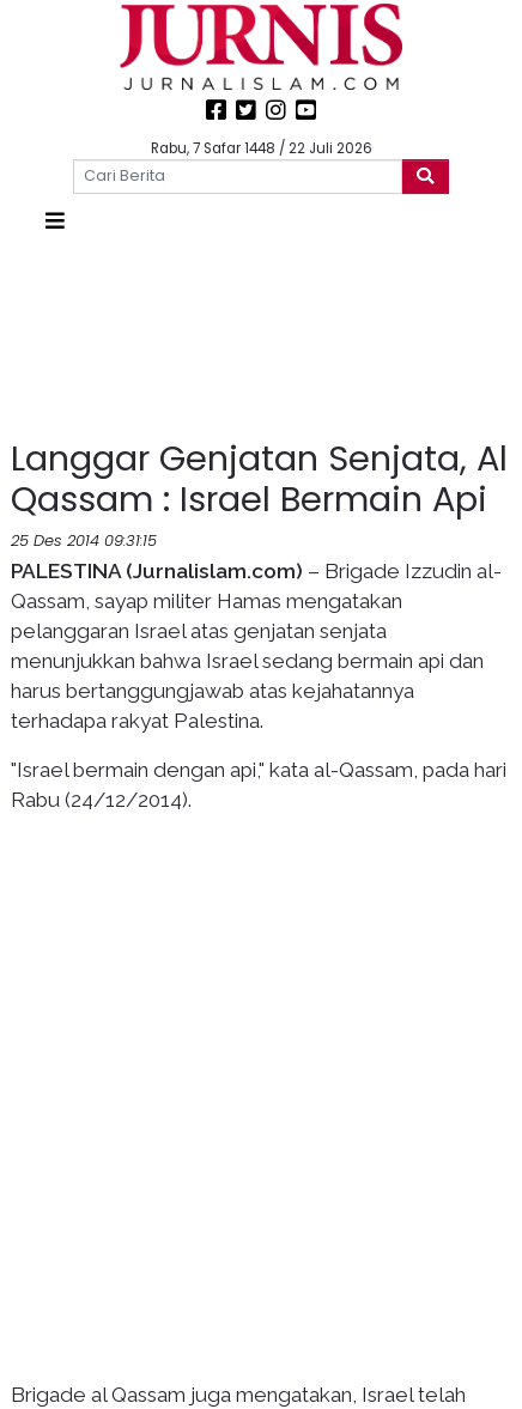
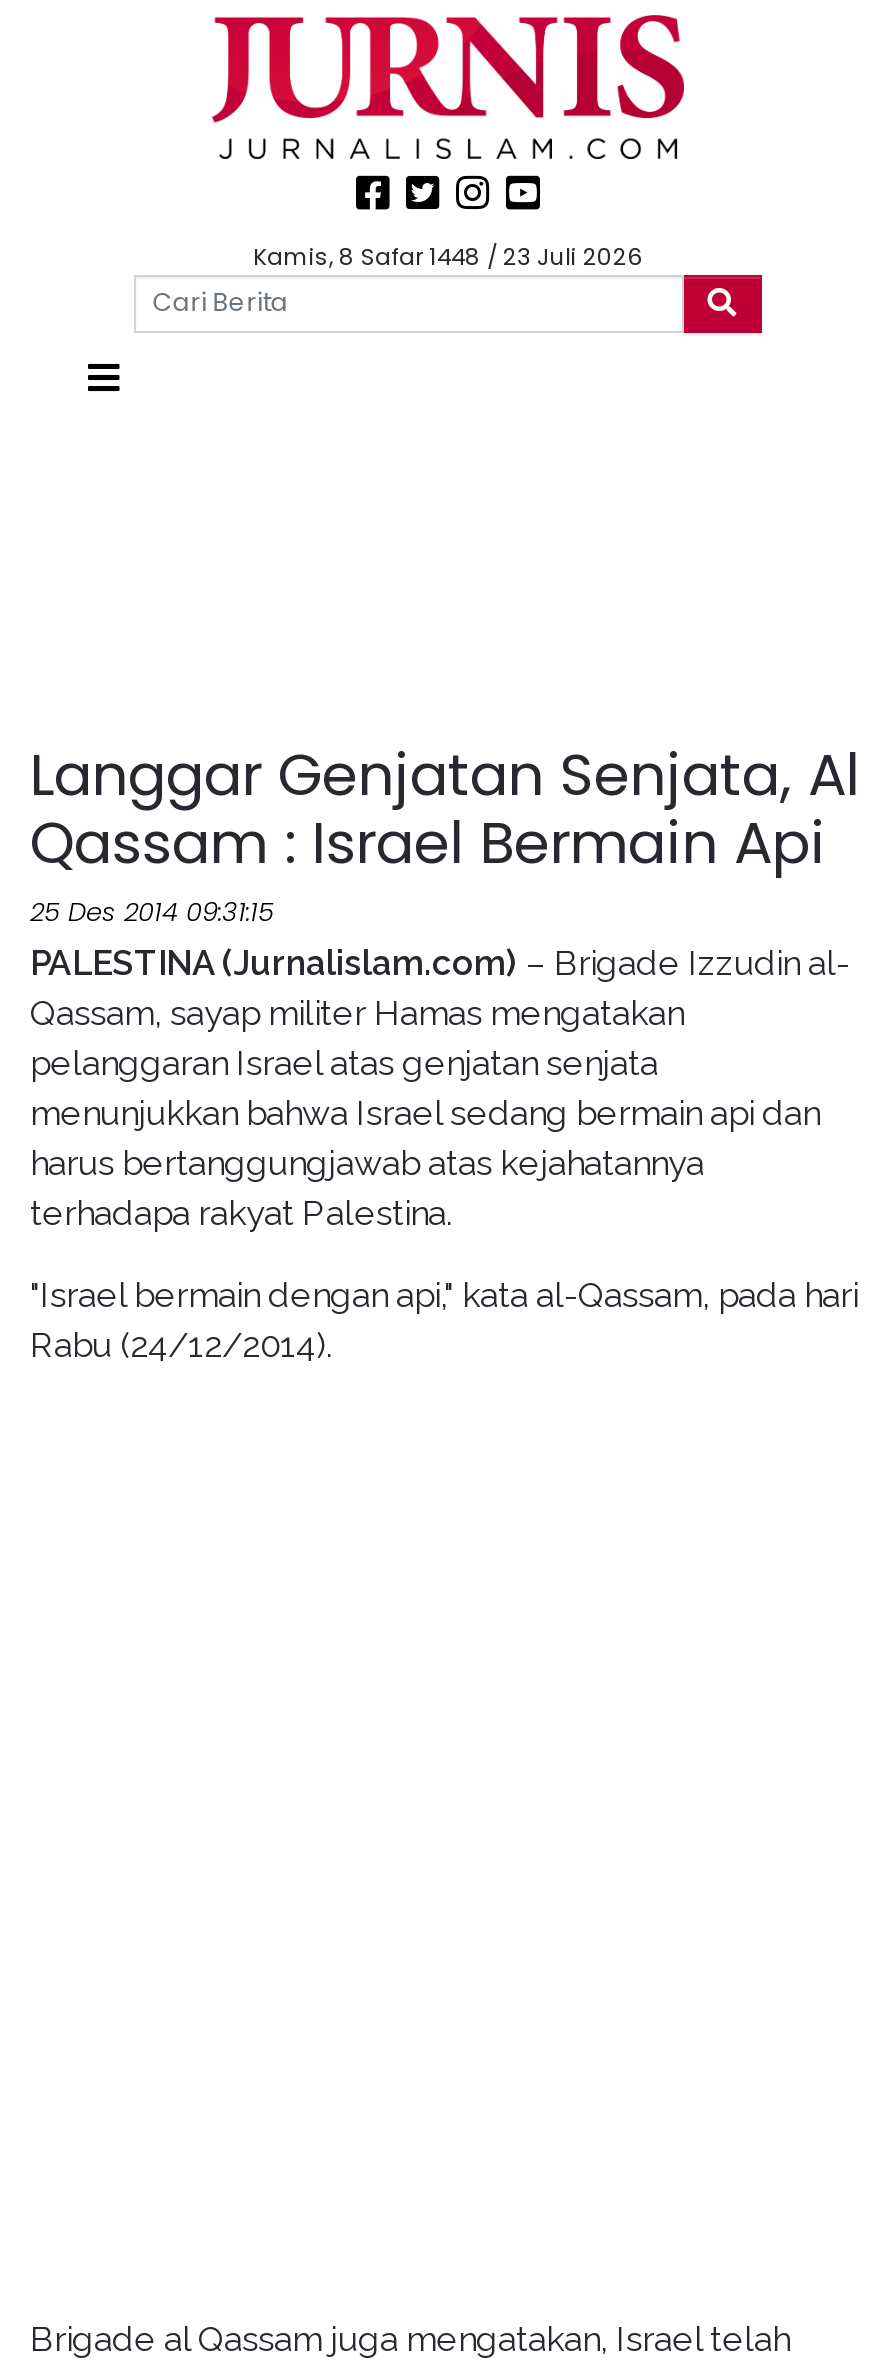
[150,139,372,158] Rabu, 7 Safar 1448 / 22 Juli 2026 -> [253,241,643,273] Kamis, 8 Safar 1448 / 23 Juli 2026

